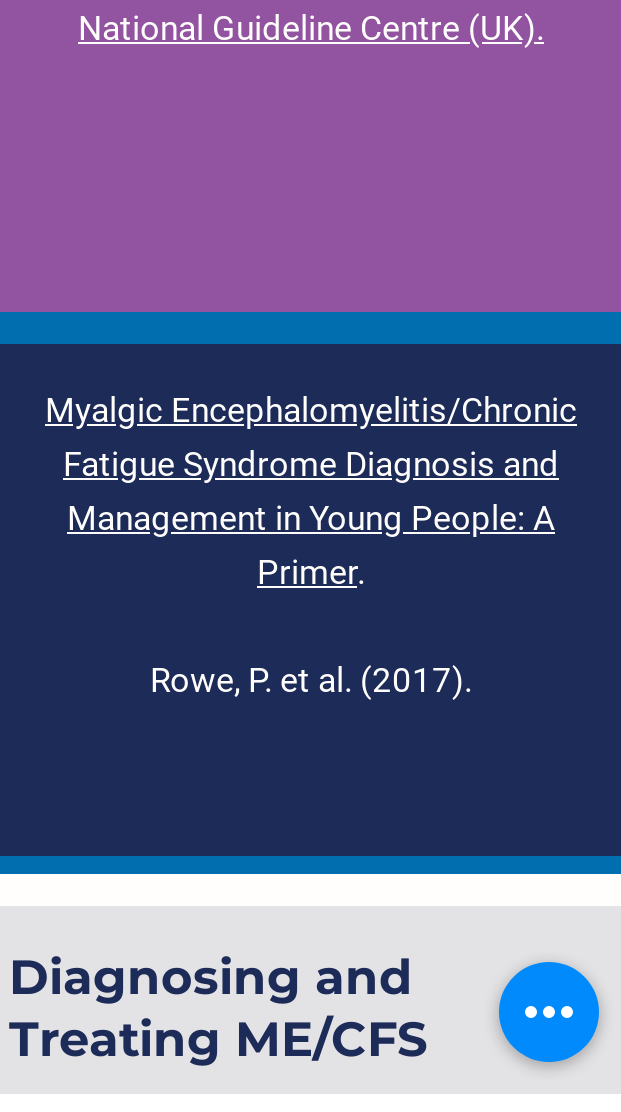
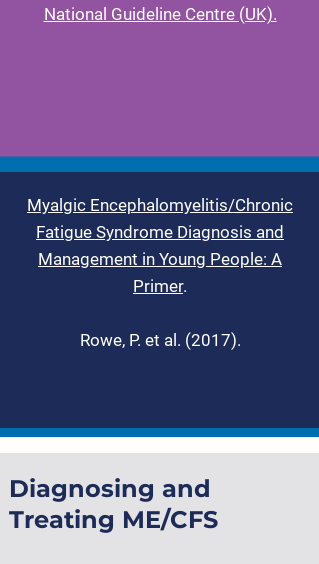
[495,960,603,1066] [image] -> none

